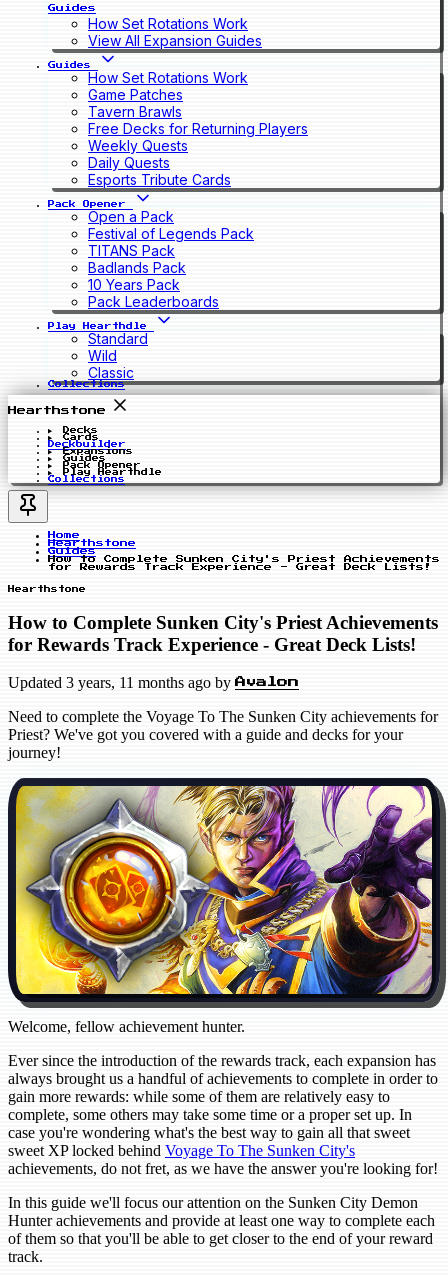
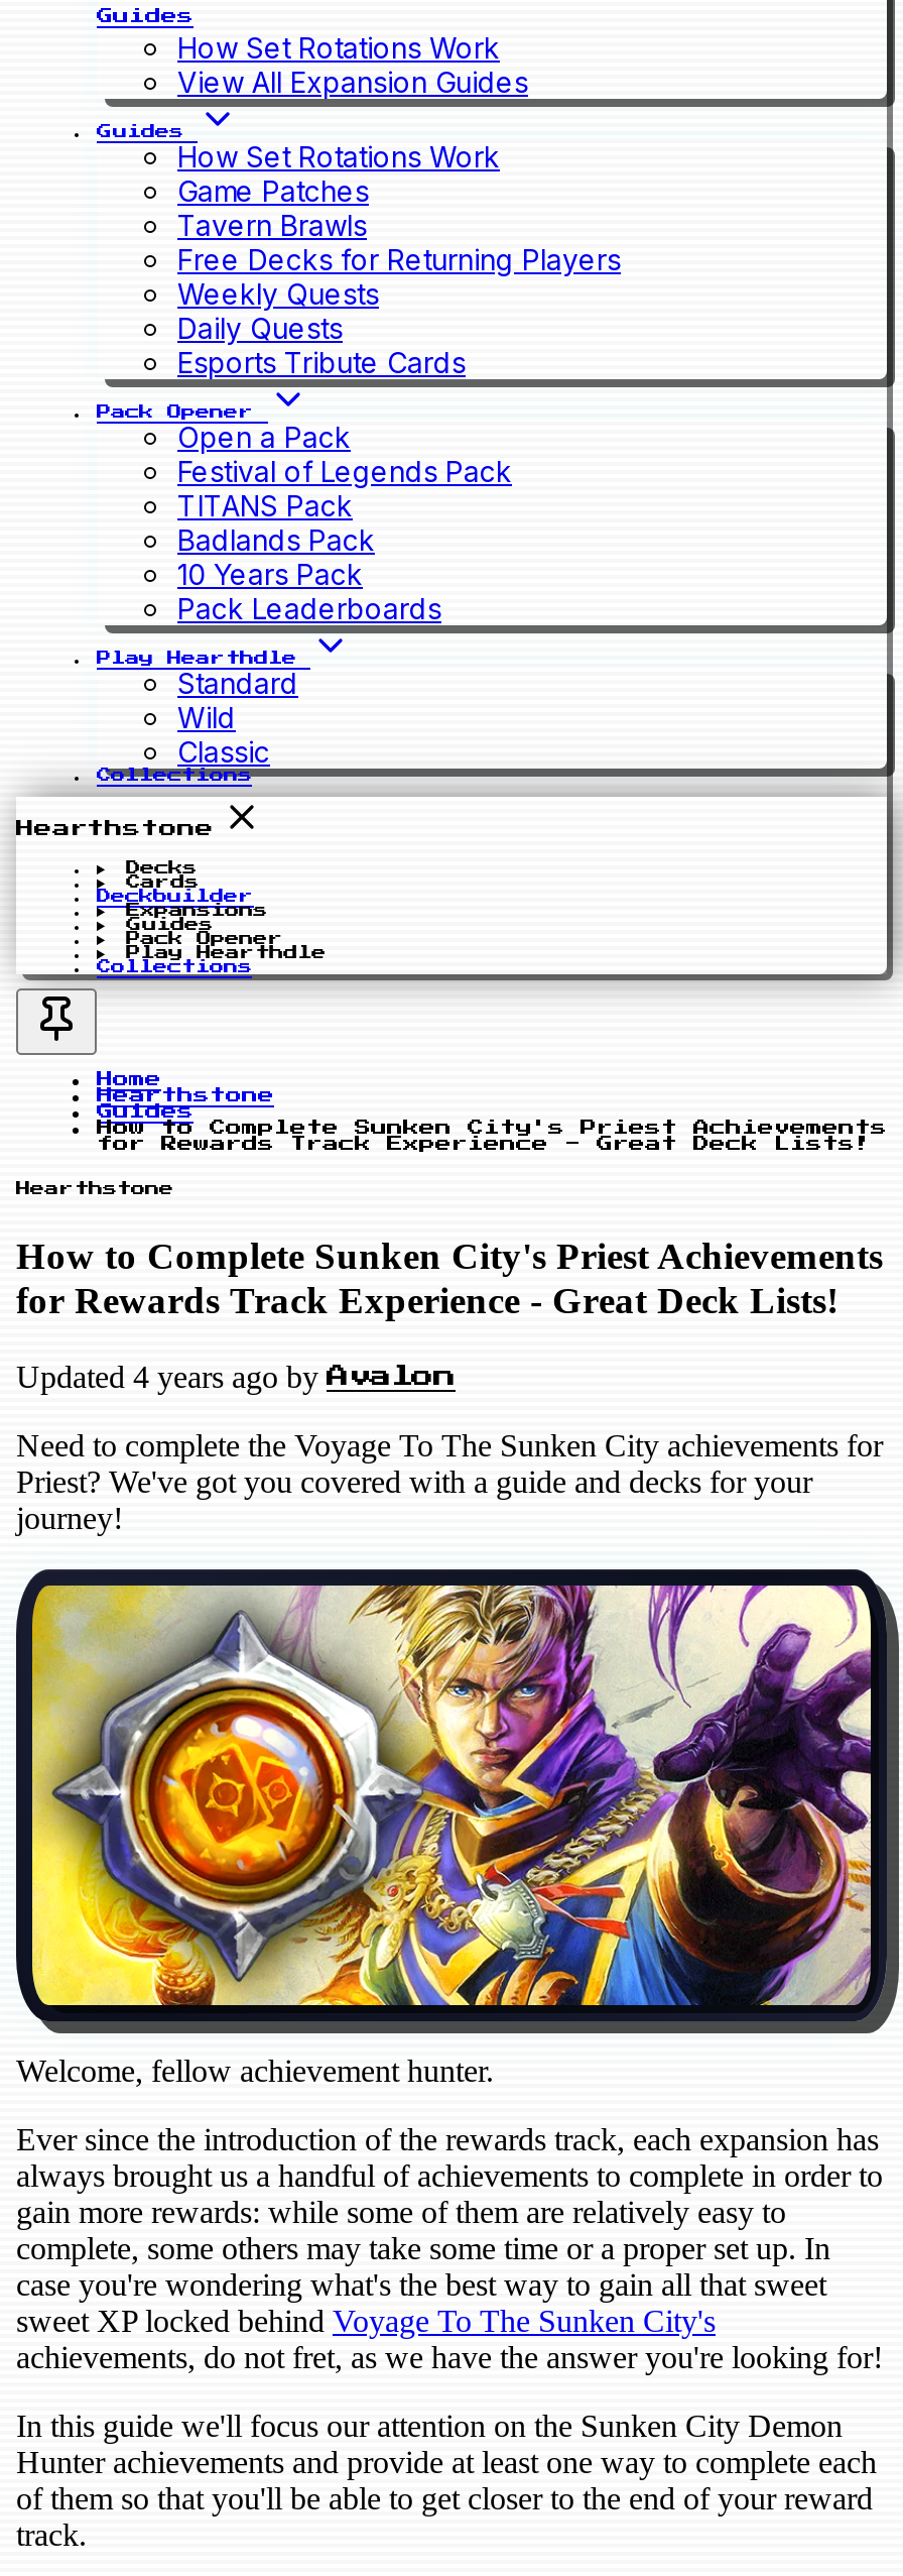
[8,674,299,691] Updated 3 years, 11 months ago by Avalon -> [16,1360,456,1395] Updated 4 years ago by Avalon

